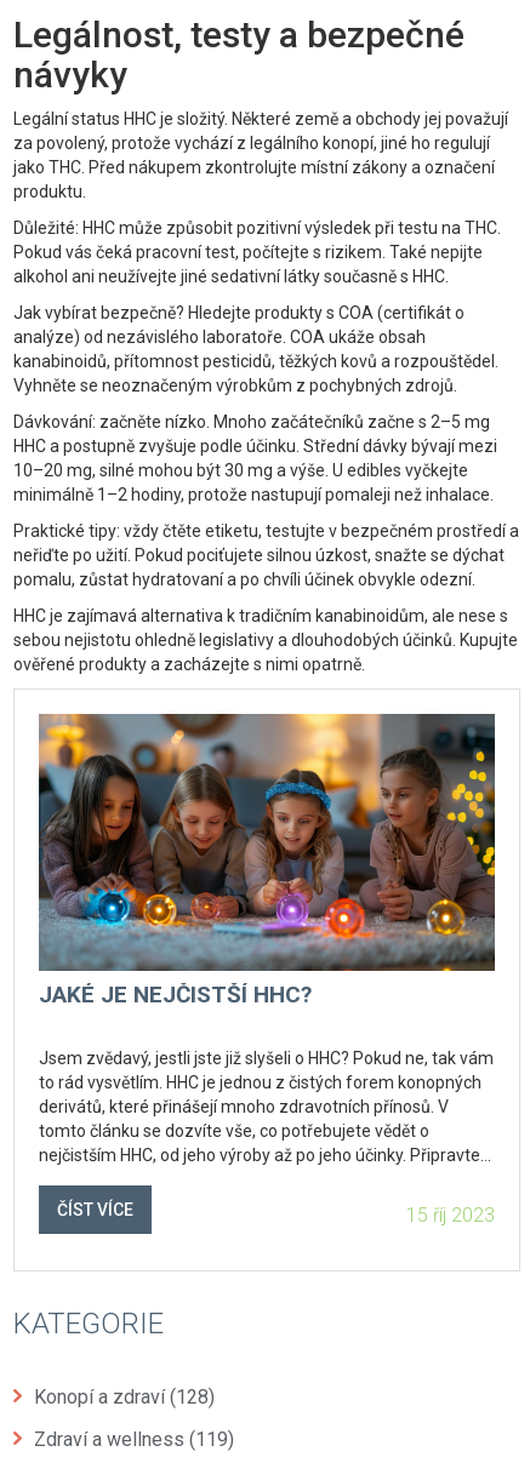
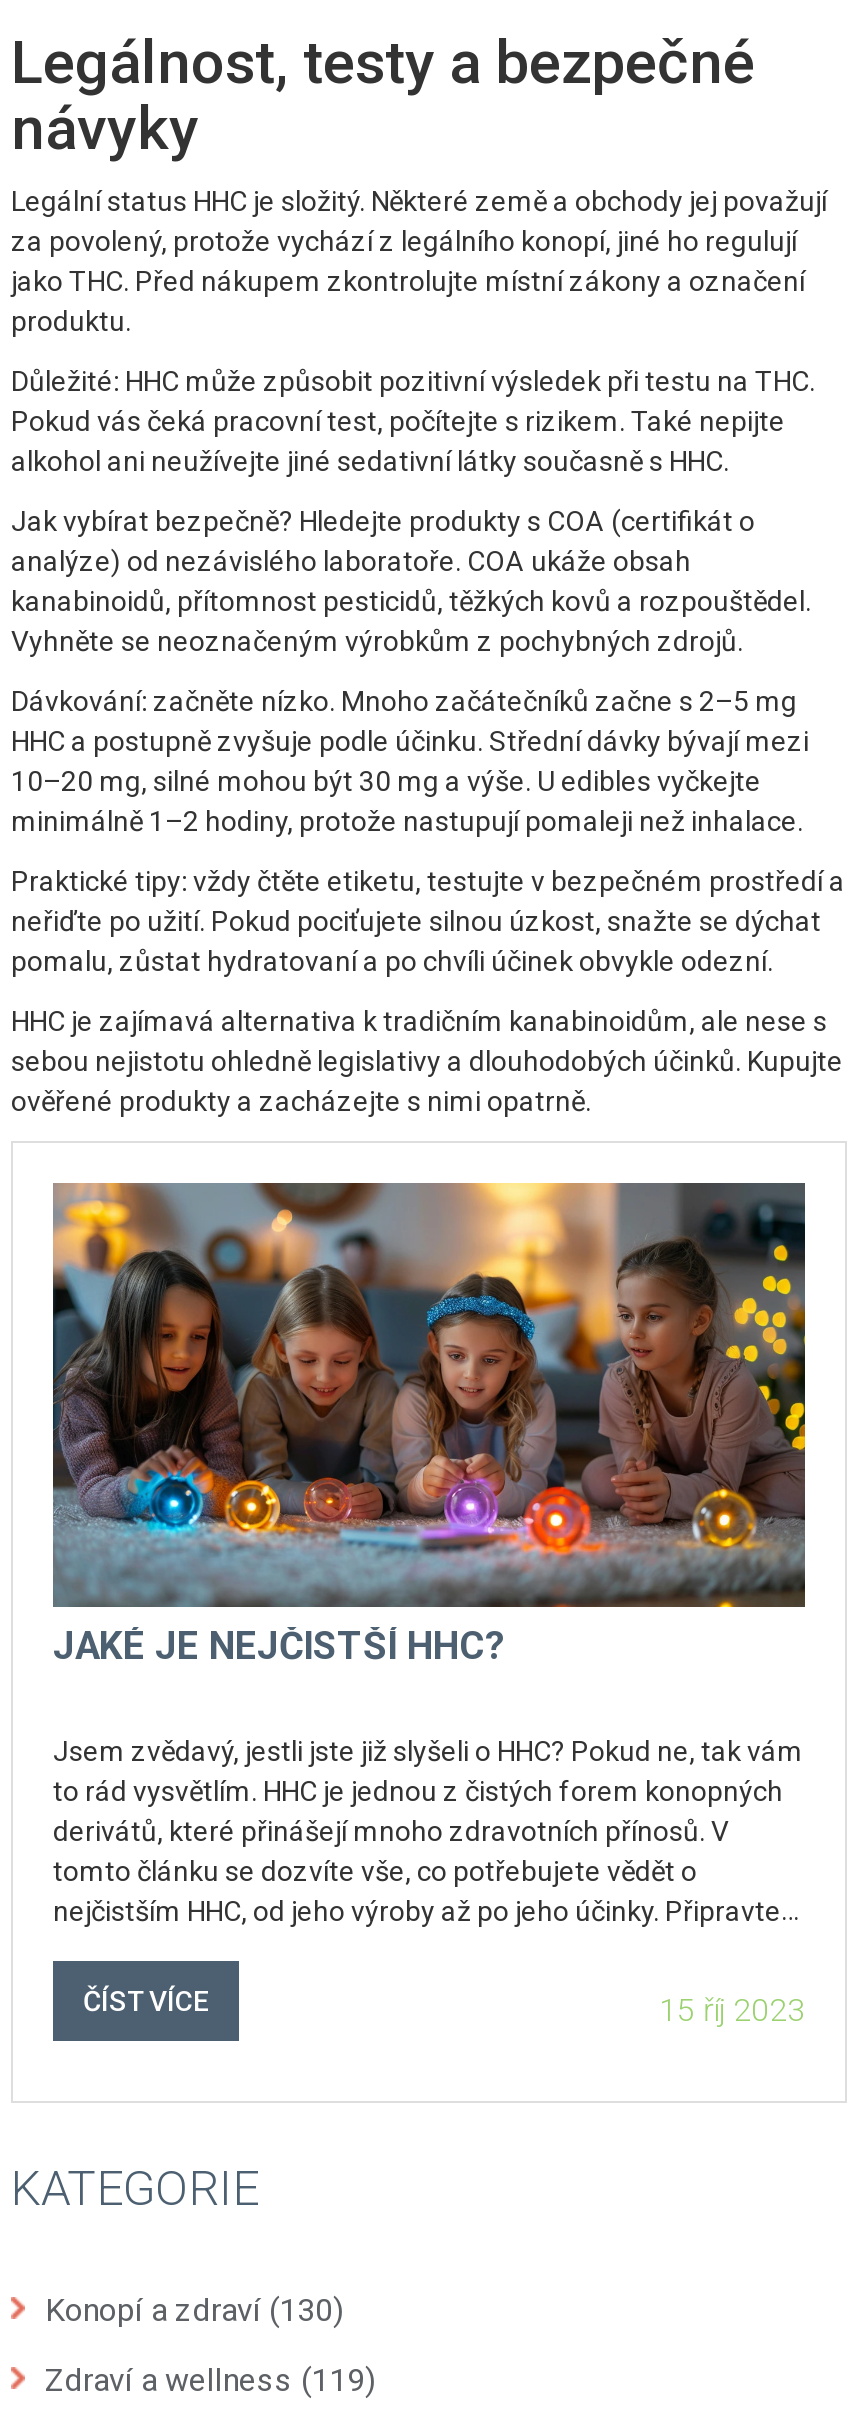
[34,1385,215,1408] Konopí a zdraví (128) -> [45,2290,343,2328] Konopí a zdraví (130)

